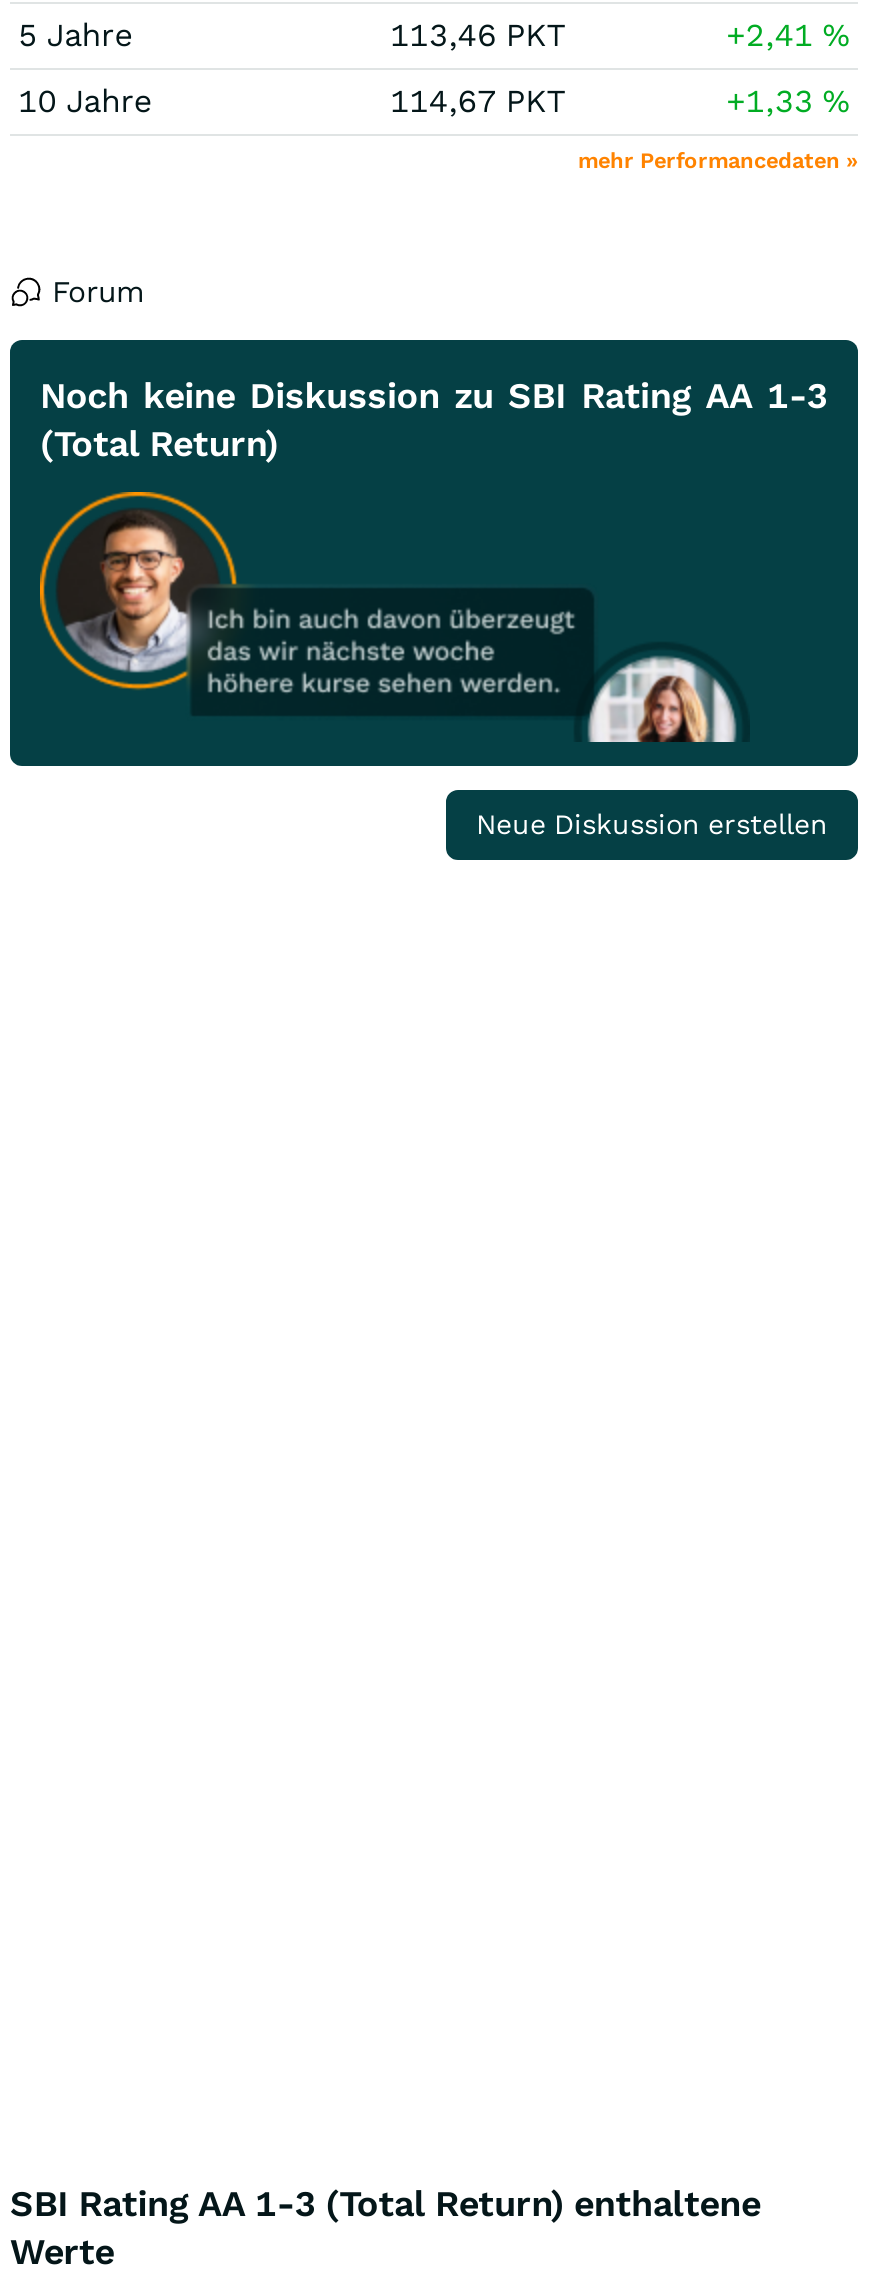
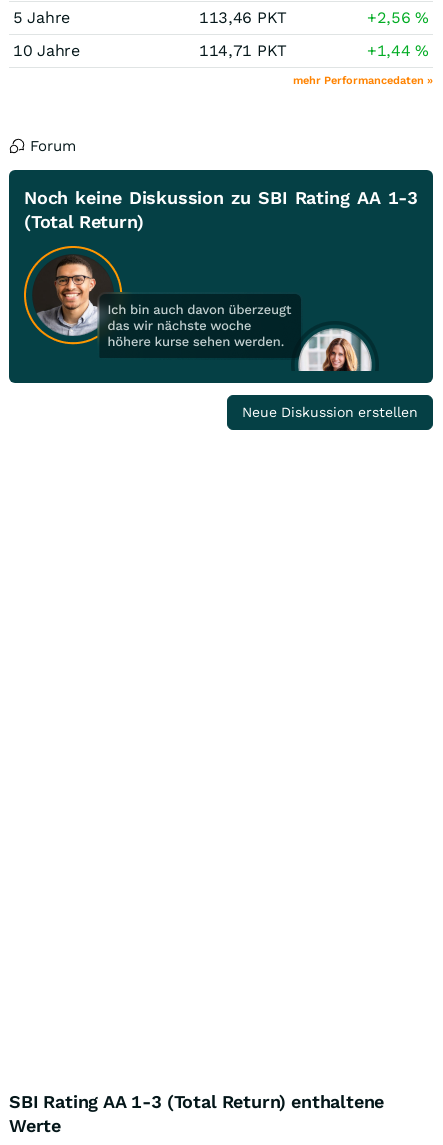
[726,16,850,54] +2,41% -> [367,8,429,27] +2,56%
[390,82,566,120] 114,67 PKT -> [199,41,287,60] 114,71 PKT
[726,82,850,120] +1,33% -> [367,41,429,60] +1,44%

